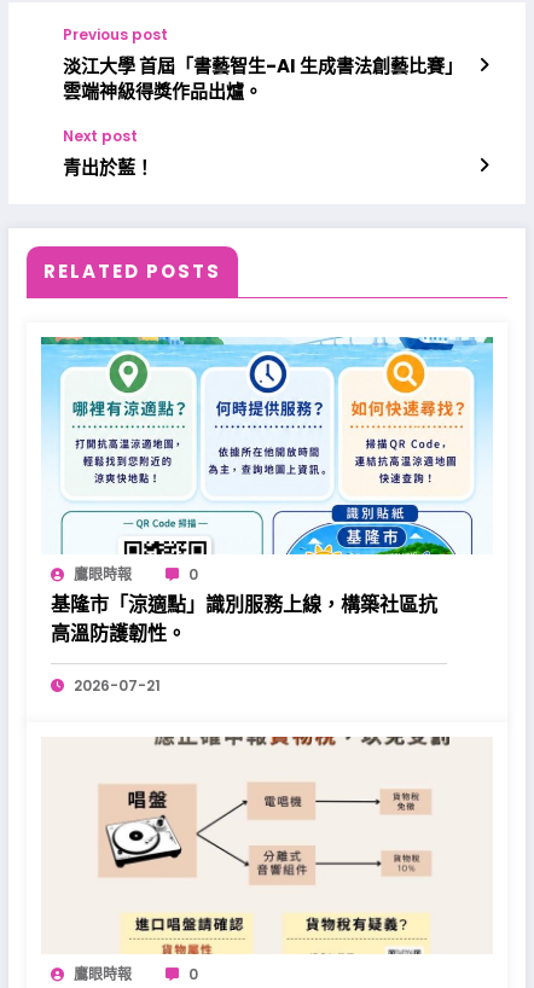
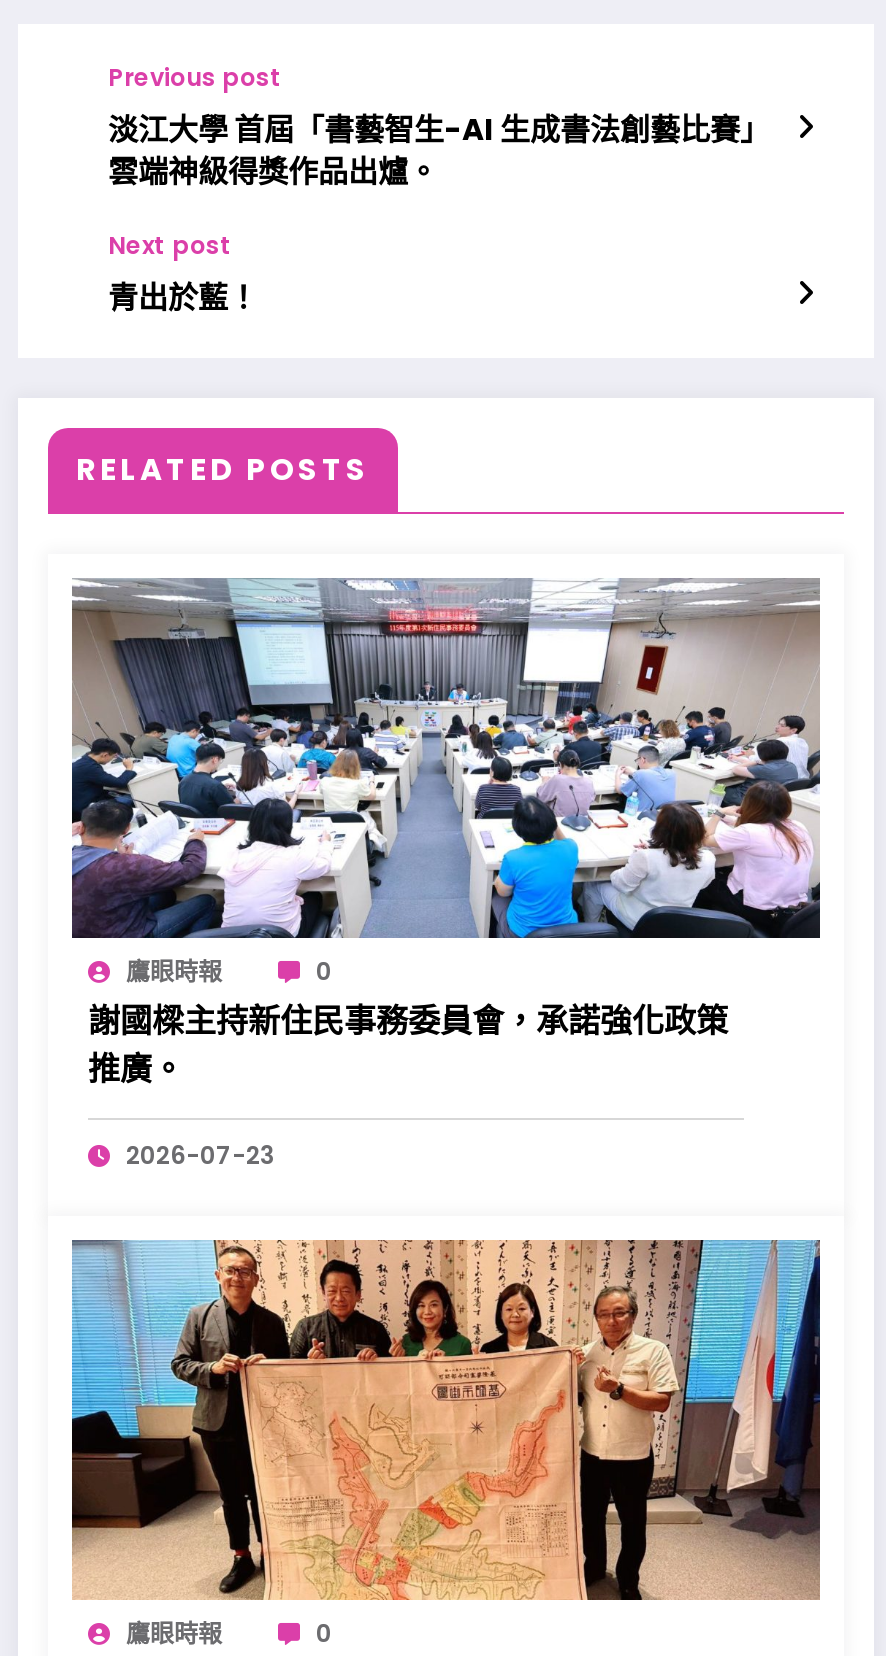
[40,336,494,647] [image] | 基隆市「涼適點」識別服務上線，構築社區抗 | 高溫防護韌性。 -> [70,578,822,1092] [image] | 謝國樑主持新住民事務委員會，承諾強化政策 | 推廣。
[74,675,161,695] 2026-07-21 -> [126,1138,276,1172] 2026-07-23
[41,736,493,955] [image] -> [70,1238,822,1602] [image]

